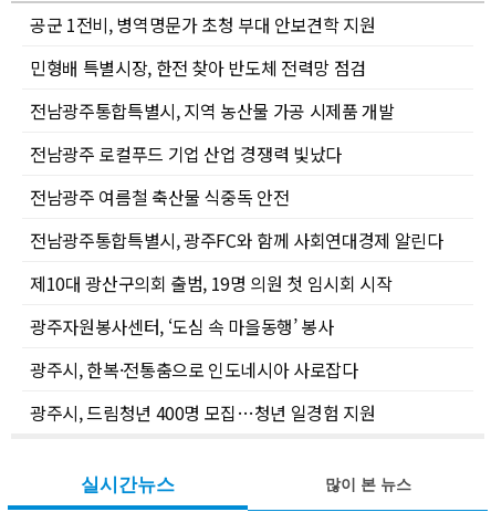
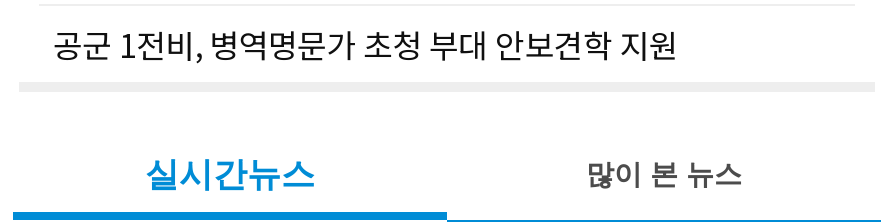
[30,54,443,426] 민형배 특별시장, 한전 찾아 반도체 전력망 점검 | 전남광주통합특별시, 지역 농산물 가공 시제품 개발 | 전남광주 로컬푸드 기업 산업 경쟁력 빛났다 | 전남광주 여름철 축산물 식중독 안전 | 전남광주통합특별시, 광주FC와 함께 사회연대경제 알린다 | 제10대 광산구의회 출범, 19명 의원 첫 임시회 시작 | 광주자원봉사센터, ‘도심 속 마을동행’ 봉사 | 광주시, 한복·전통춤으로 인도네시아 사로잡다 | 광주시, 드림청년 400명 모집…청년 일경험 지원 -> none

